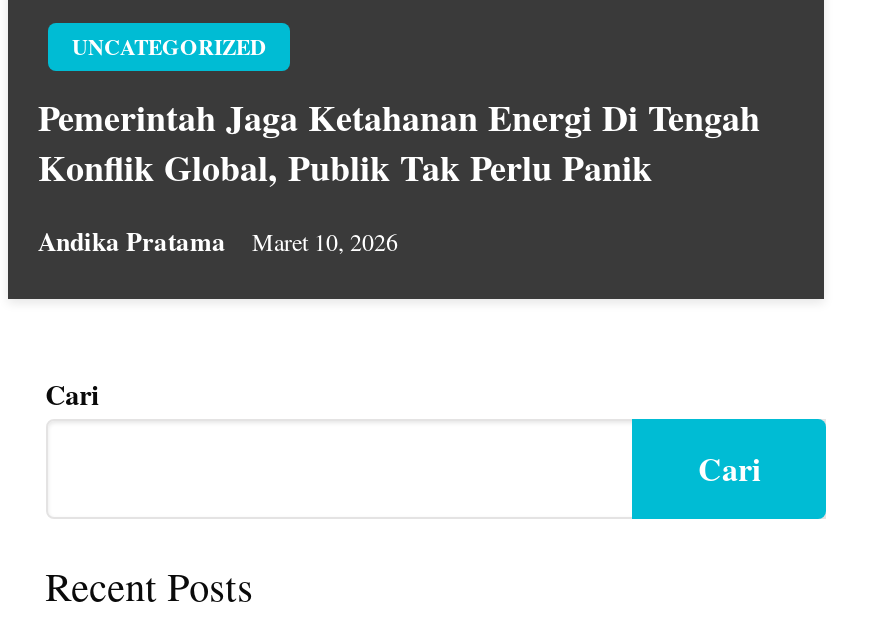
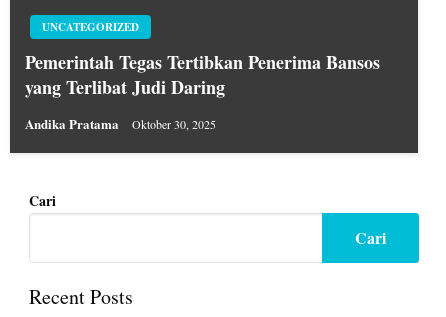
[38,91,760,193] Pemerintah Jaga Ketahanan Energi Di Tengah | Konflik Global, Publik Tak Perlu Panik -> [25,49,380,100] Pemerintah Tegas Tertibkan Penerima Bansos | yang Terlibat Judi Daring
[38,222,398,260] Andika Pratama Maret 10, 2026 -> [25,114,216,133] Andika Pratama Oktober 30, 2025

